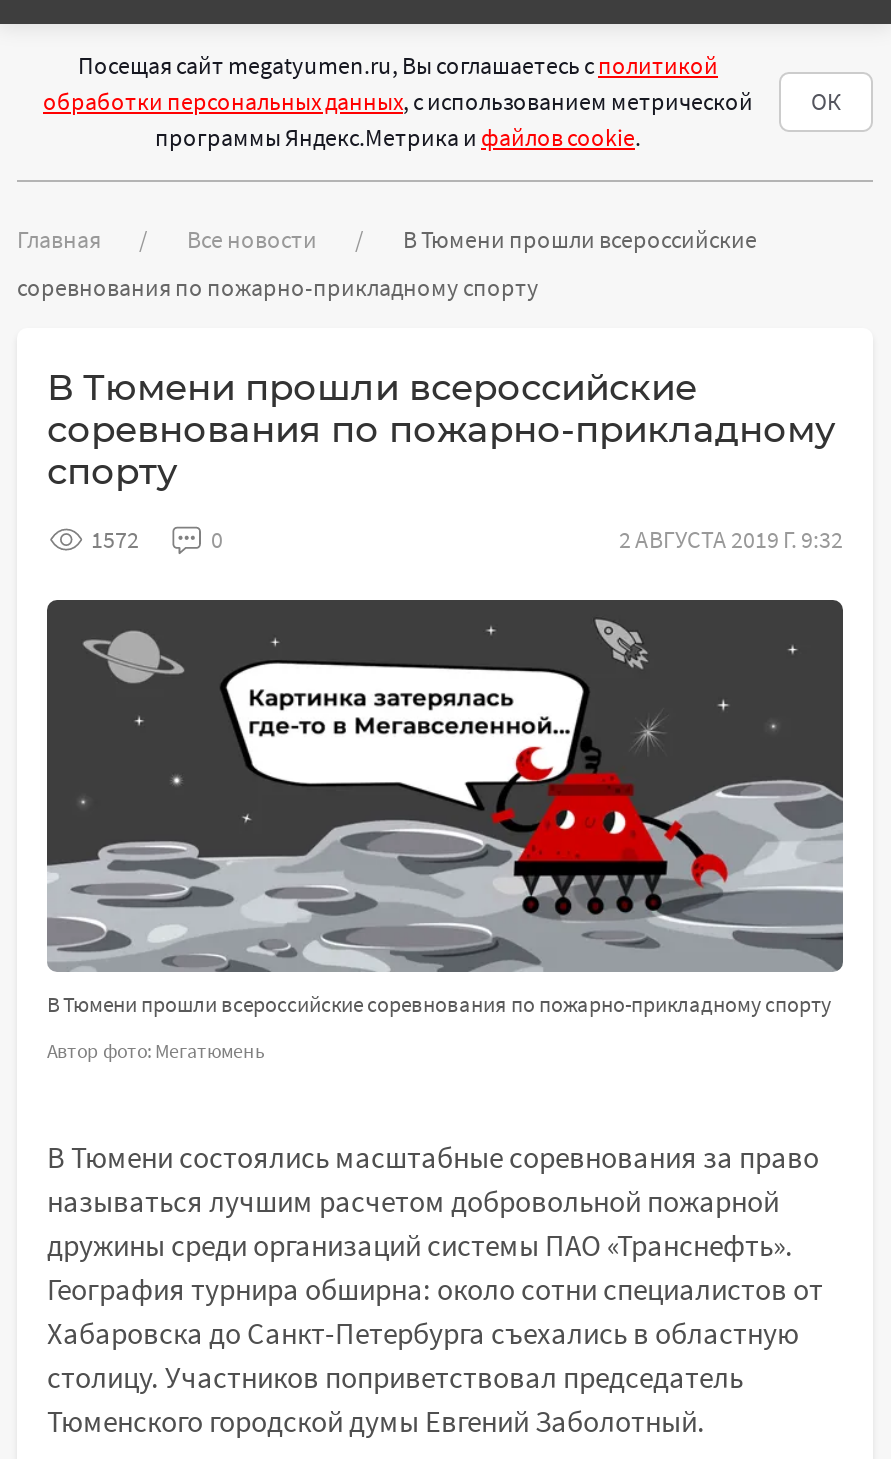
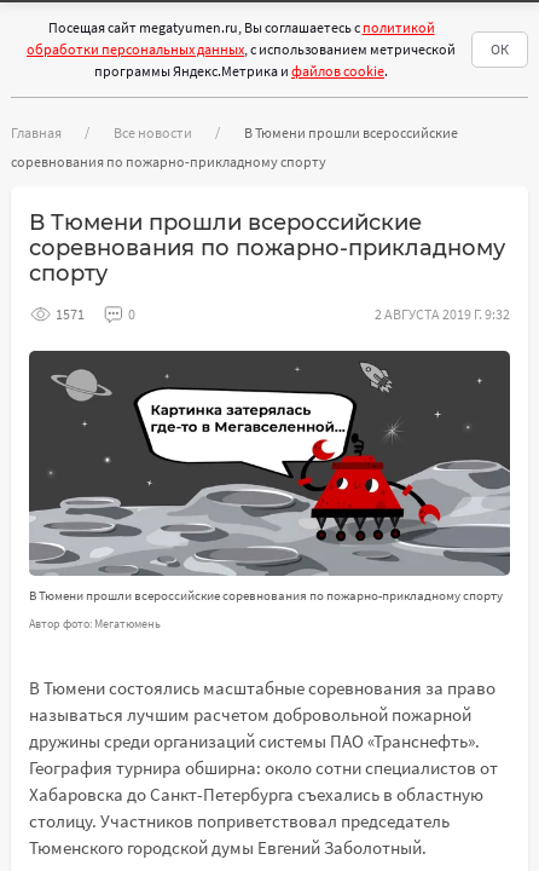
[91,524,139,554] 1572 -> [56,305,85,323] 1571

